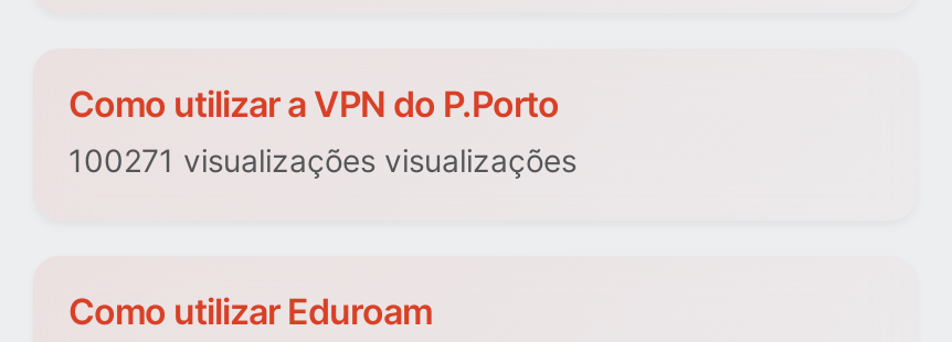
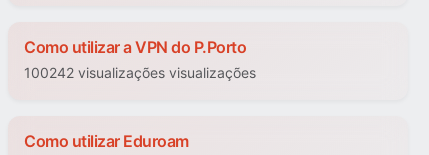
[68,142,577,180] 100271 visualizações visualizações -> [24,64,256,81] 100242 visualizações visualizações

